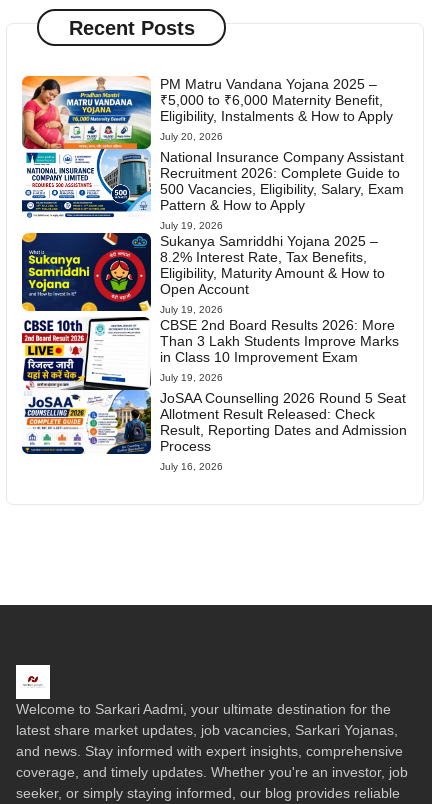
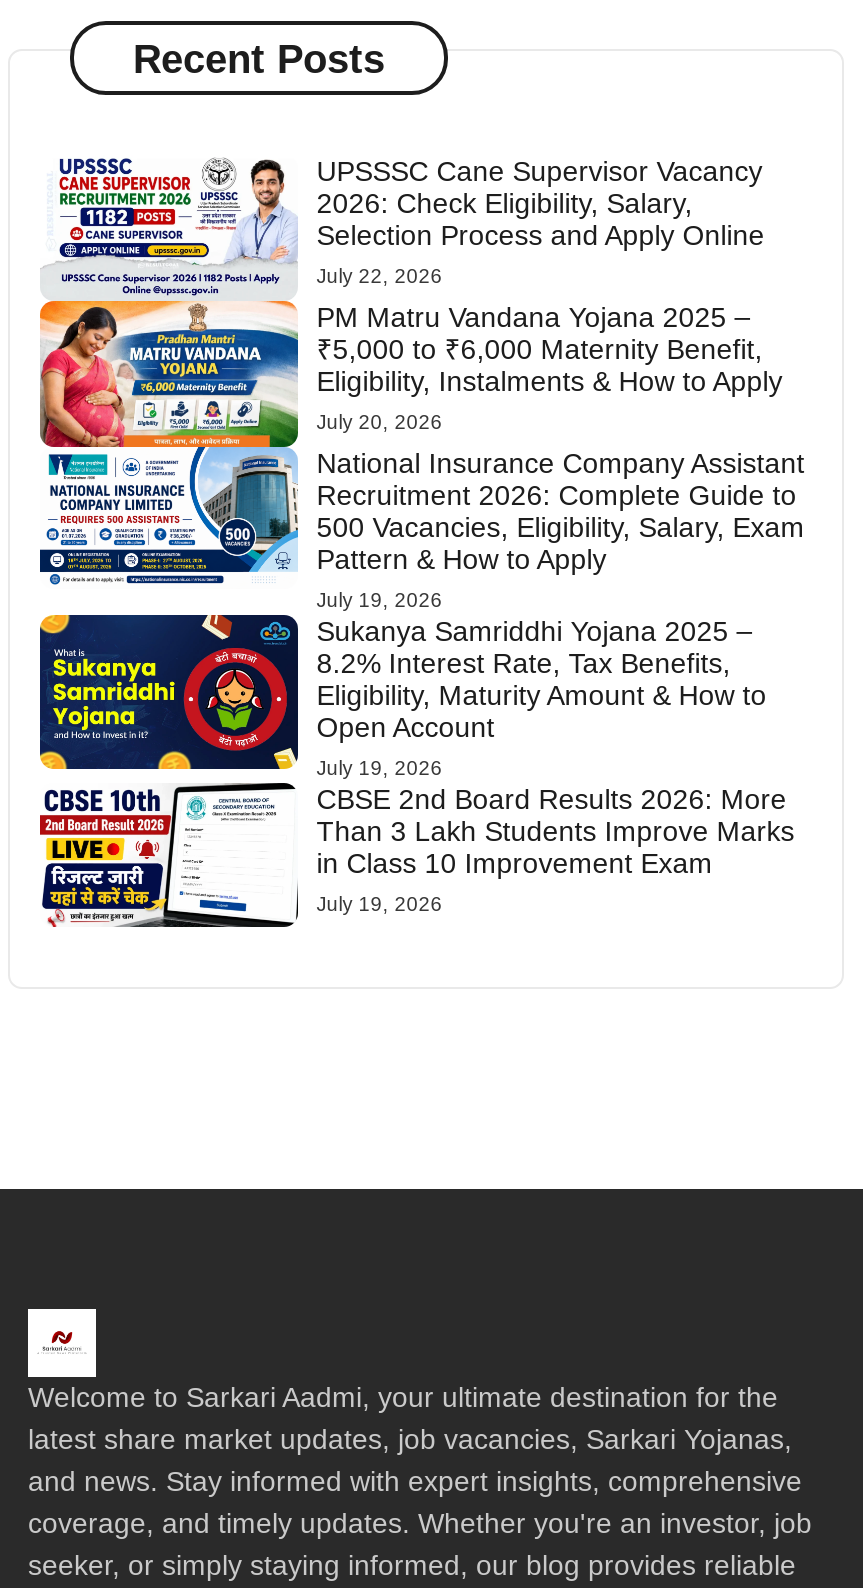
none -> [42,156,764,299] [image] | UPSSSC Cane Supervisor Vacancy | 2026: Check Eligibility, Salary, | Selection Process and Apply Online | July 22, 2026
moved [21,76,404,391] -> [38,301,804,931]: [image] | PM Matru Vandana Yojana 2025 – | ₹5,000 to ₹6,000 Maternity Benefit, | ... | in Class 10 Improvement Exam | July 19, 2026
[21,389,407,472] [image] | JoSAA Counselling 2026 Round 5 Seat | Allotment Result Released: Check | Result, Reporting Dates and Admission | Process | July 16, 2026 -> none

